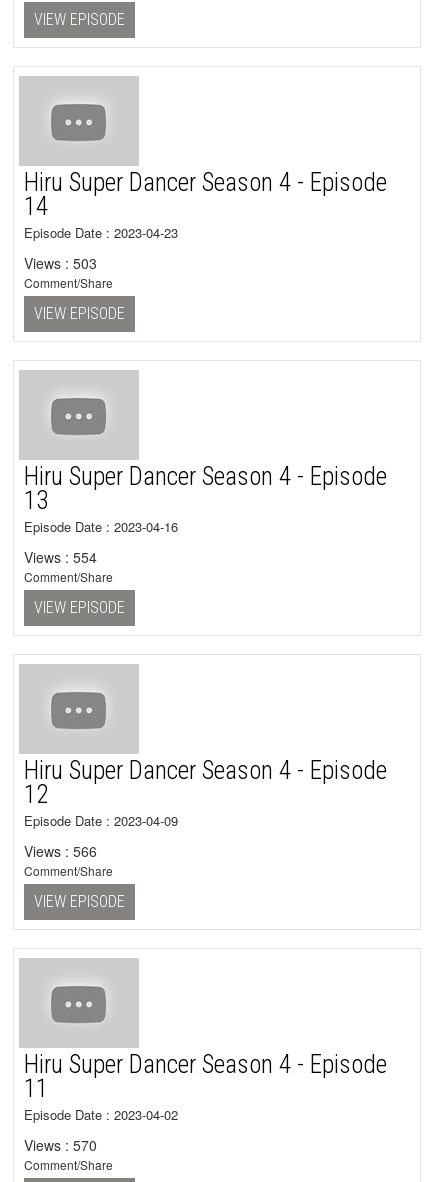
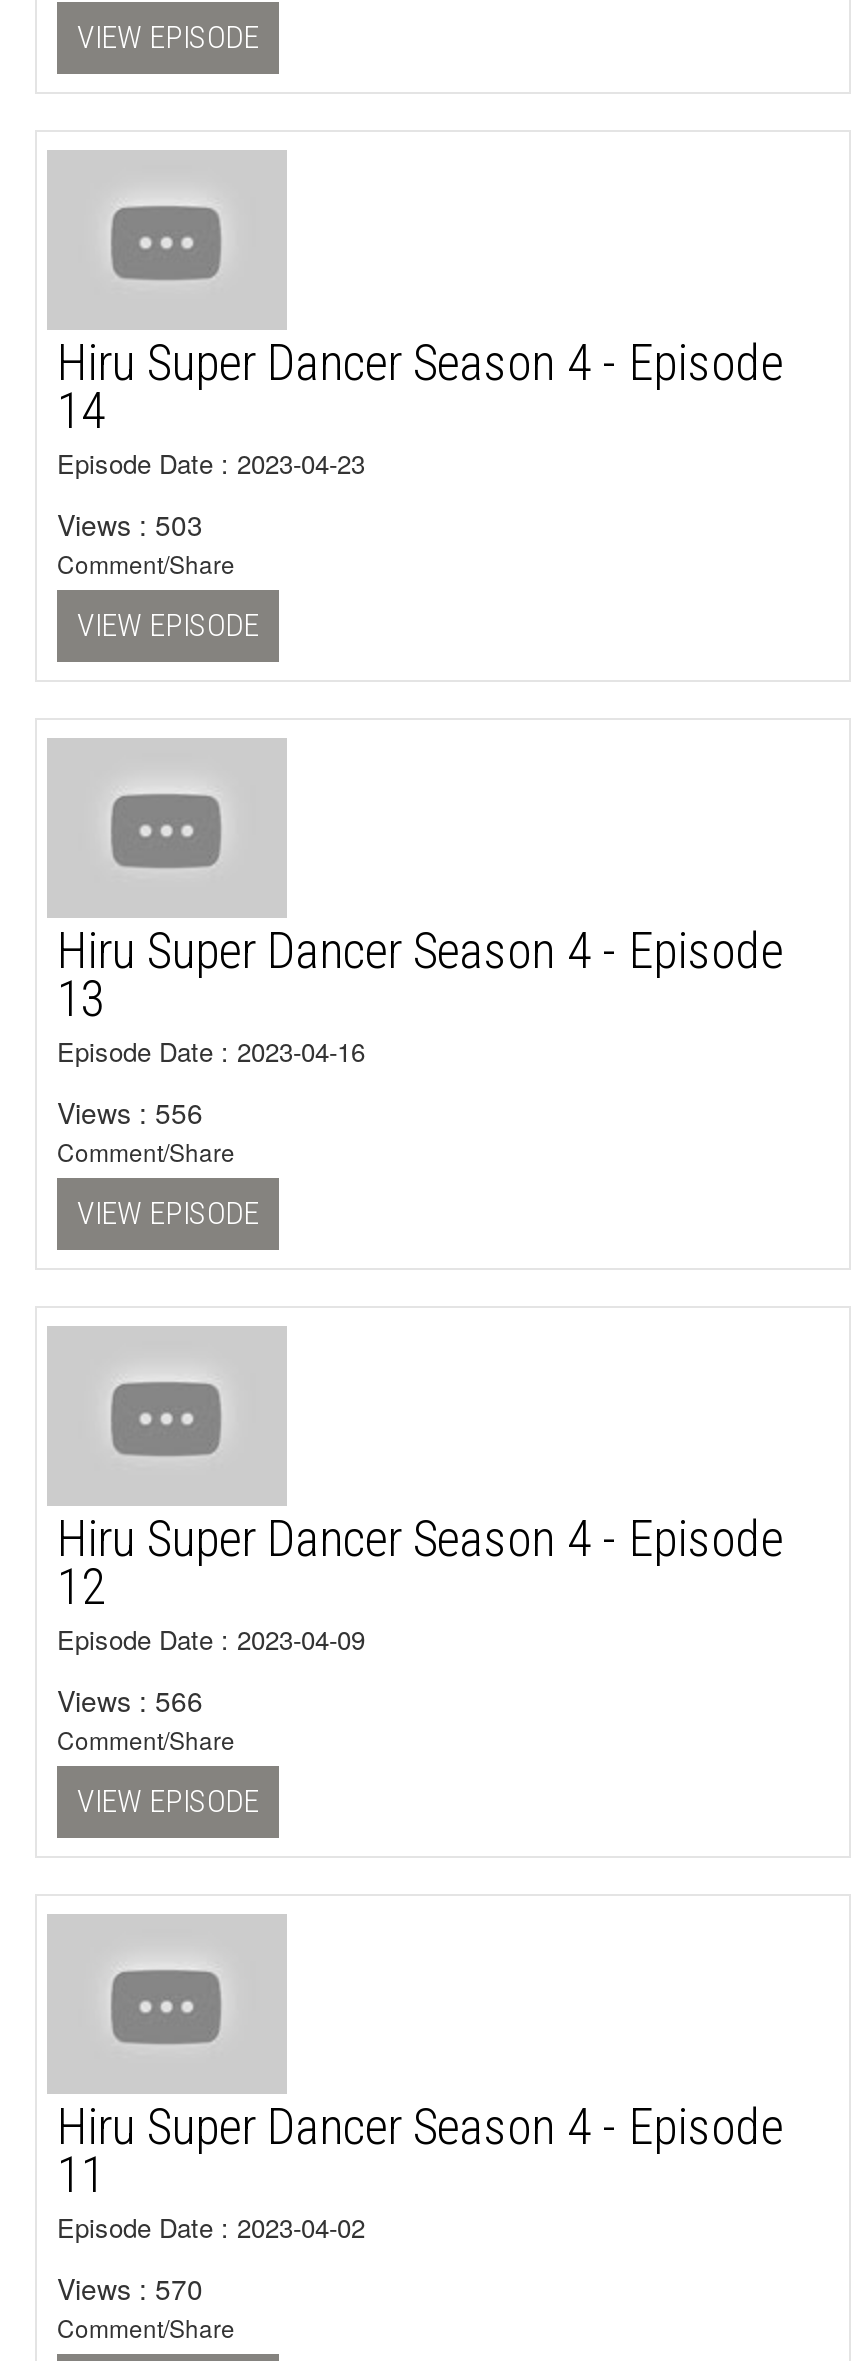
[24,546,97,566] Views : 554 -> [57,1091,203,1131] Views : 556

